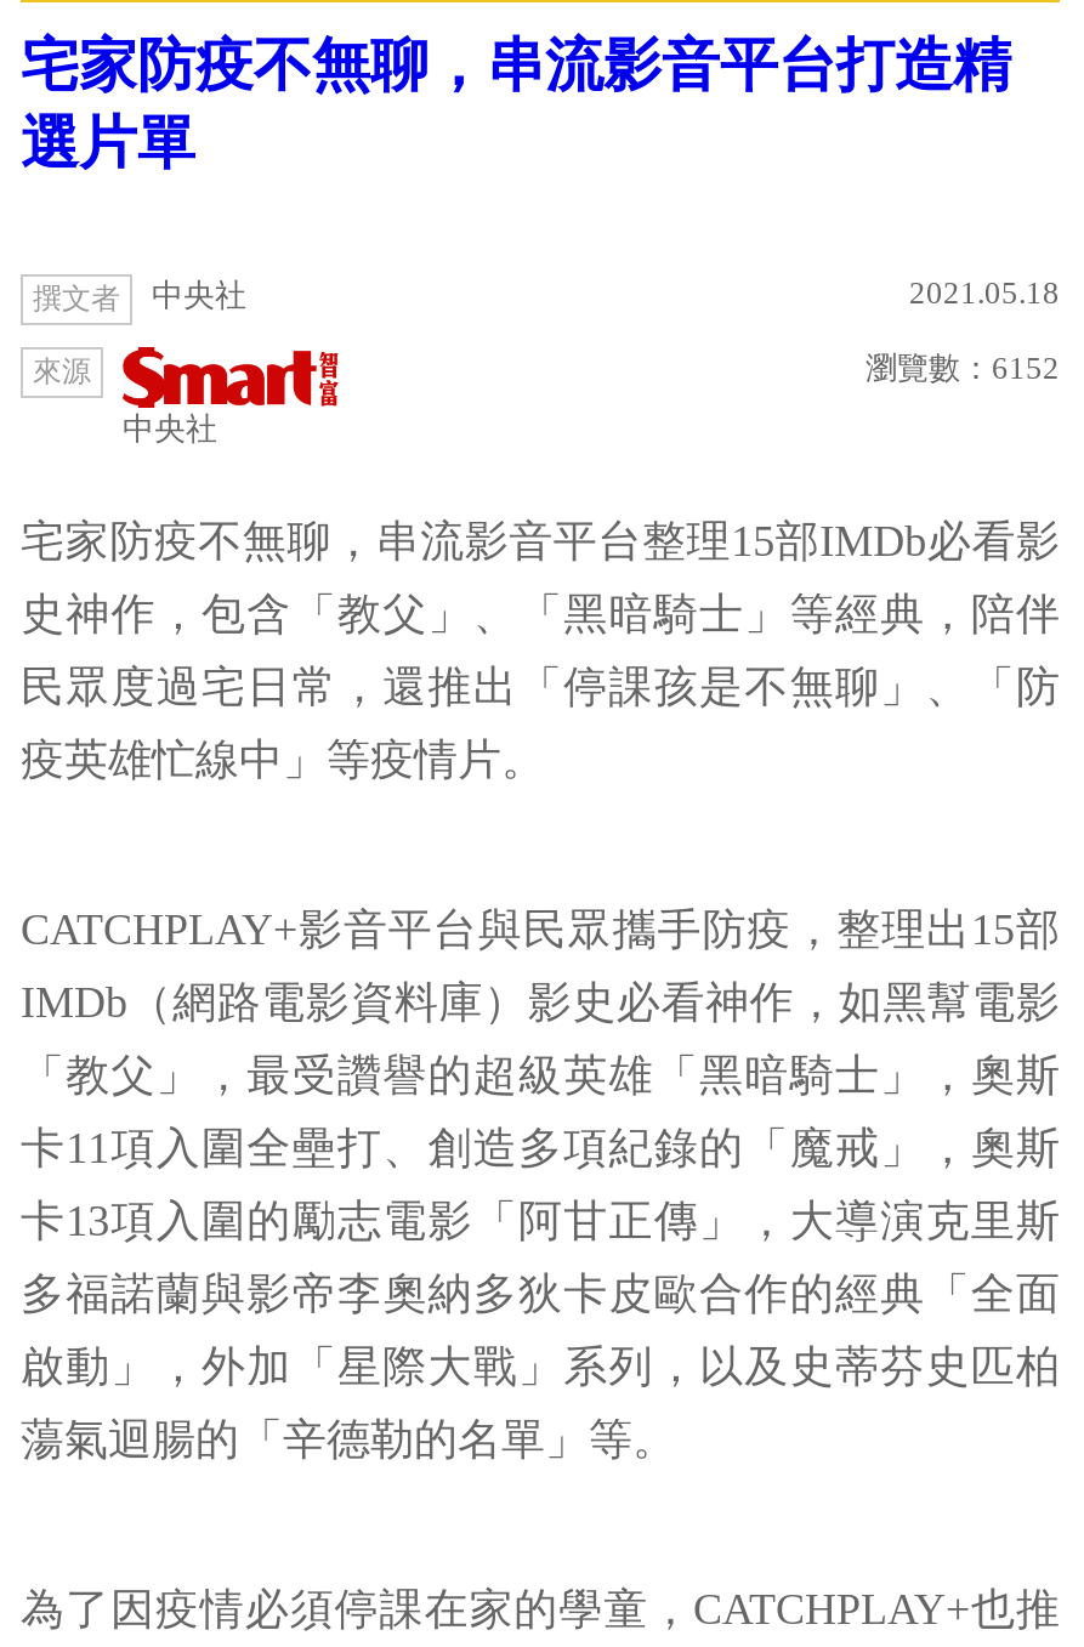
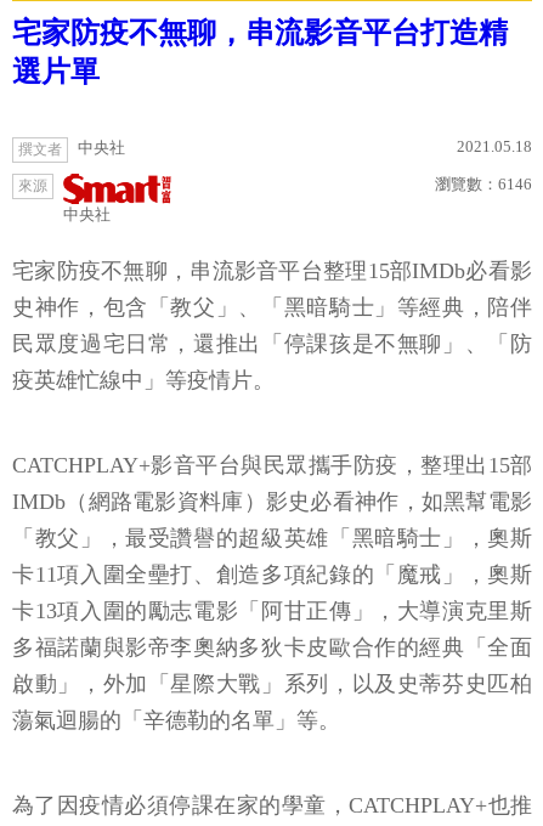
[866,350,1060,386] 瀏覽數：6152 -> [435,175,532,193] 瀏覽數：6146

